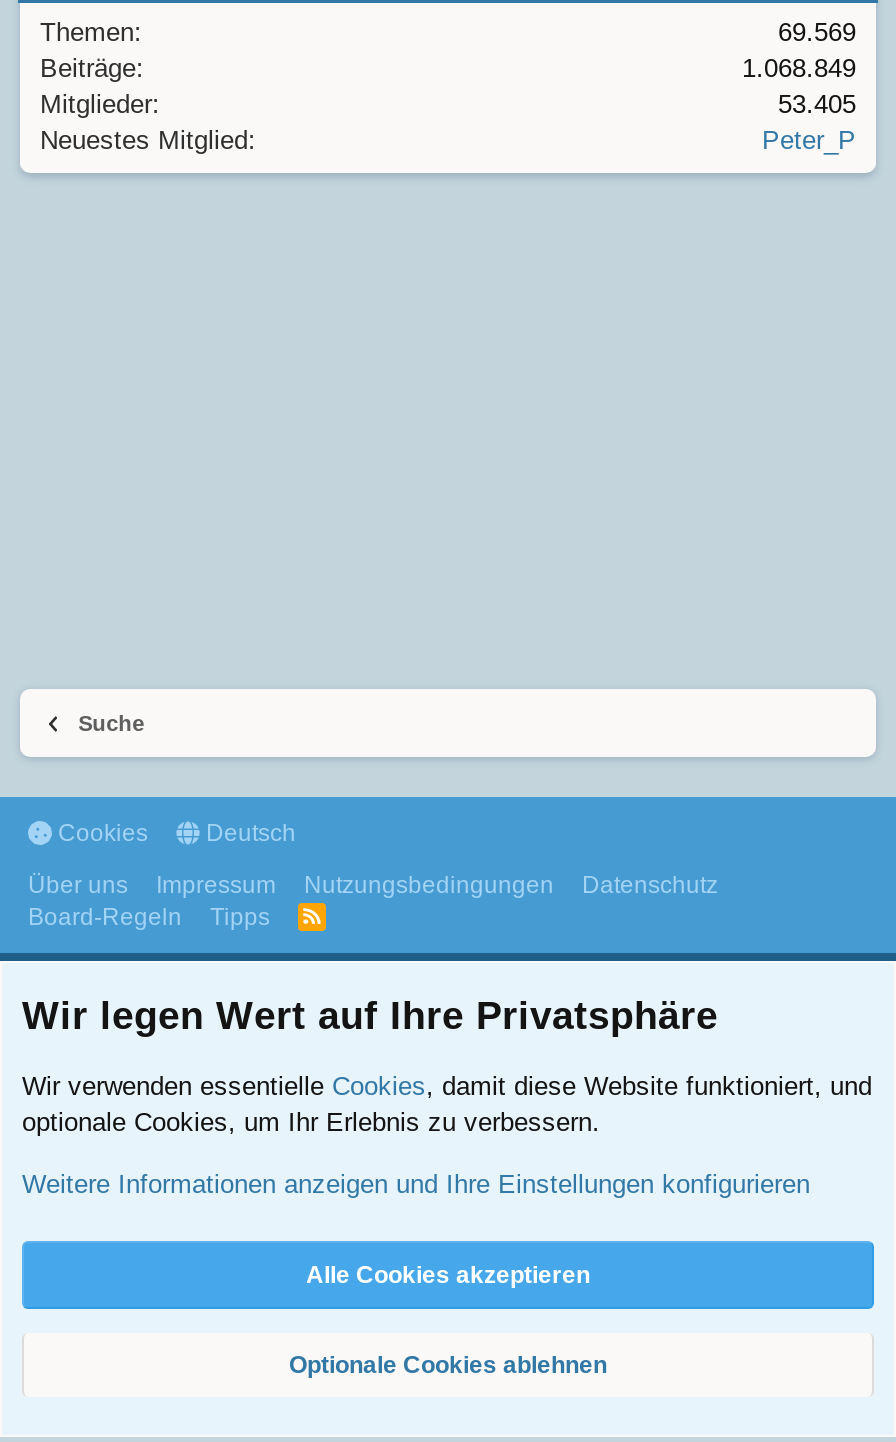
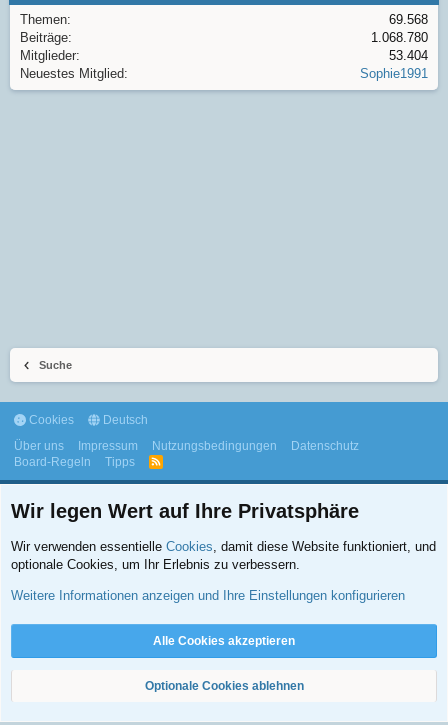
[778,16,856,46] 69.569 -> [389,12,428,27] 69.568
[742,52,856,82] 1.068.849 -> [371,30,428,45] 1.068.780
[778,88,856,118] 53.405 -> [389,48,428,63] 53.404
[762,124,856,154] Peter_P -> [360,66,428,81] Sophie1991

